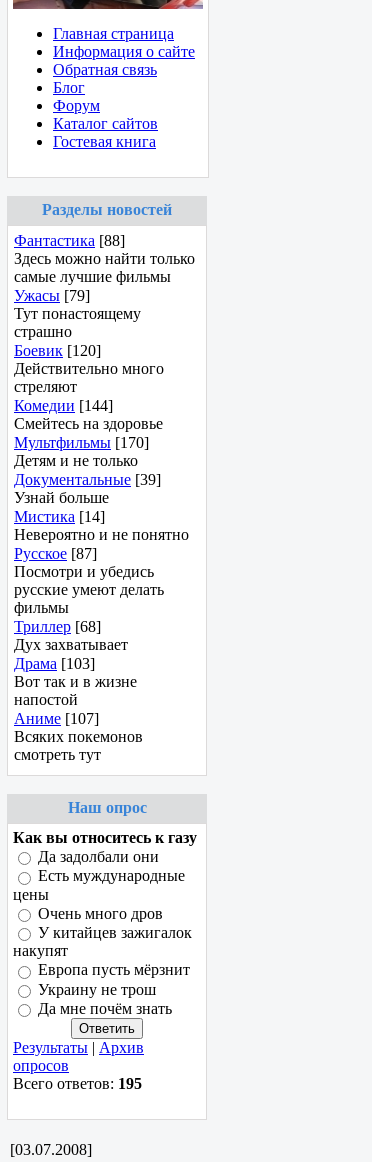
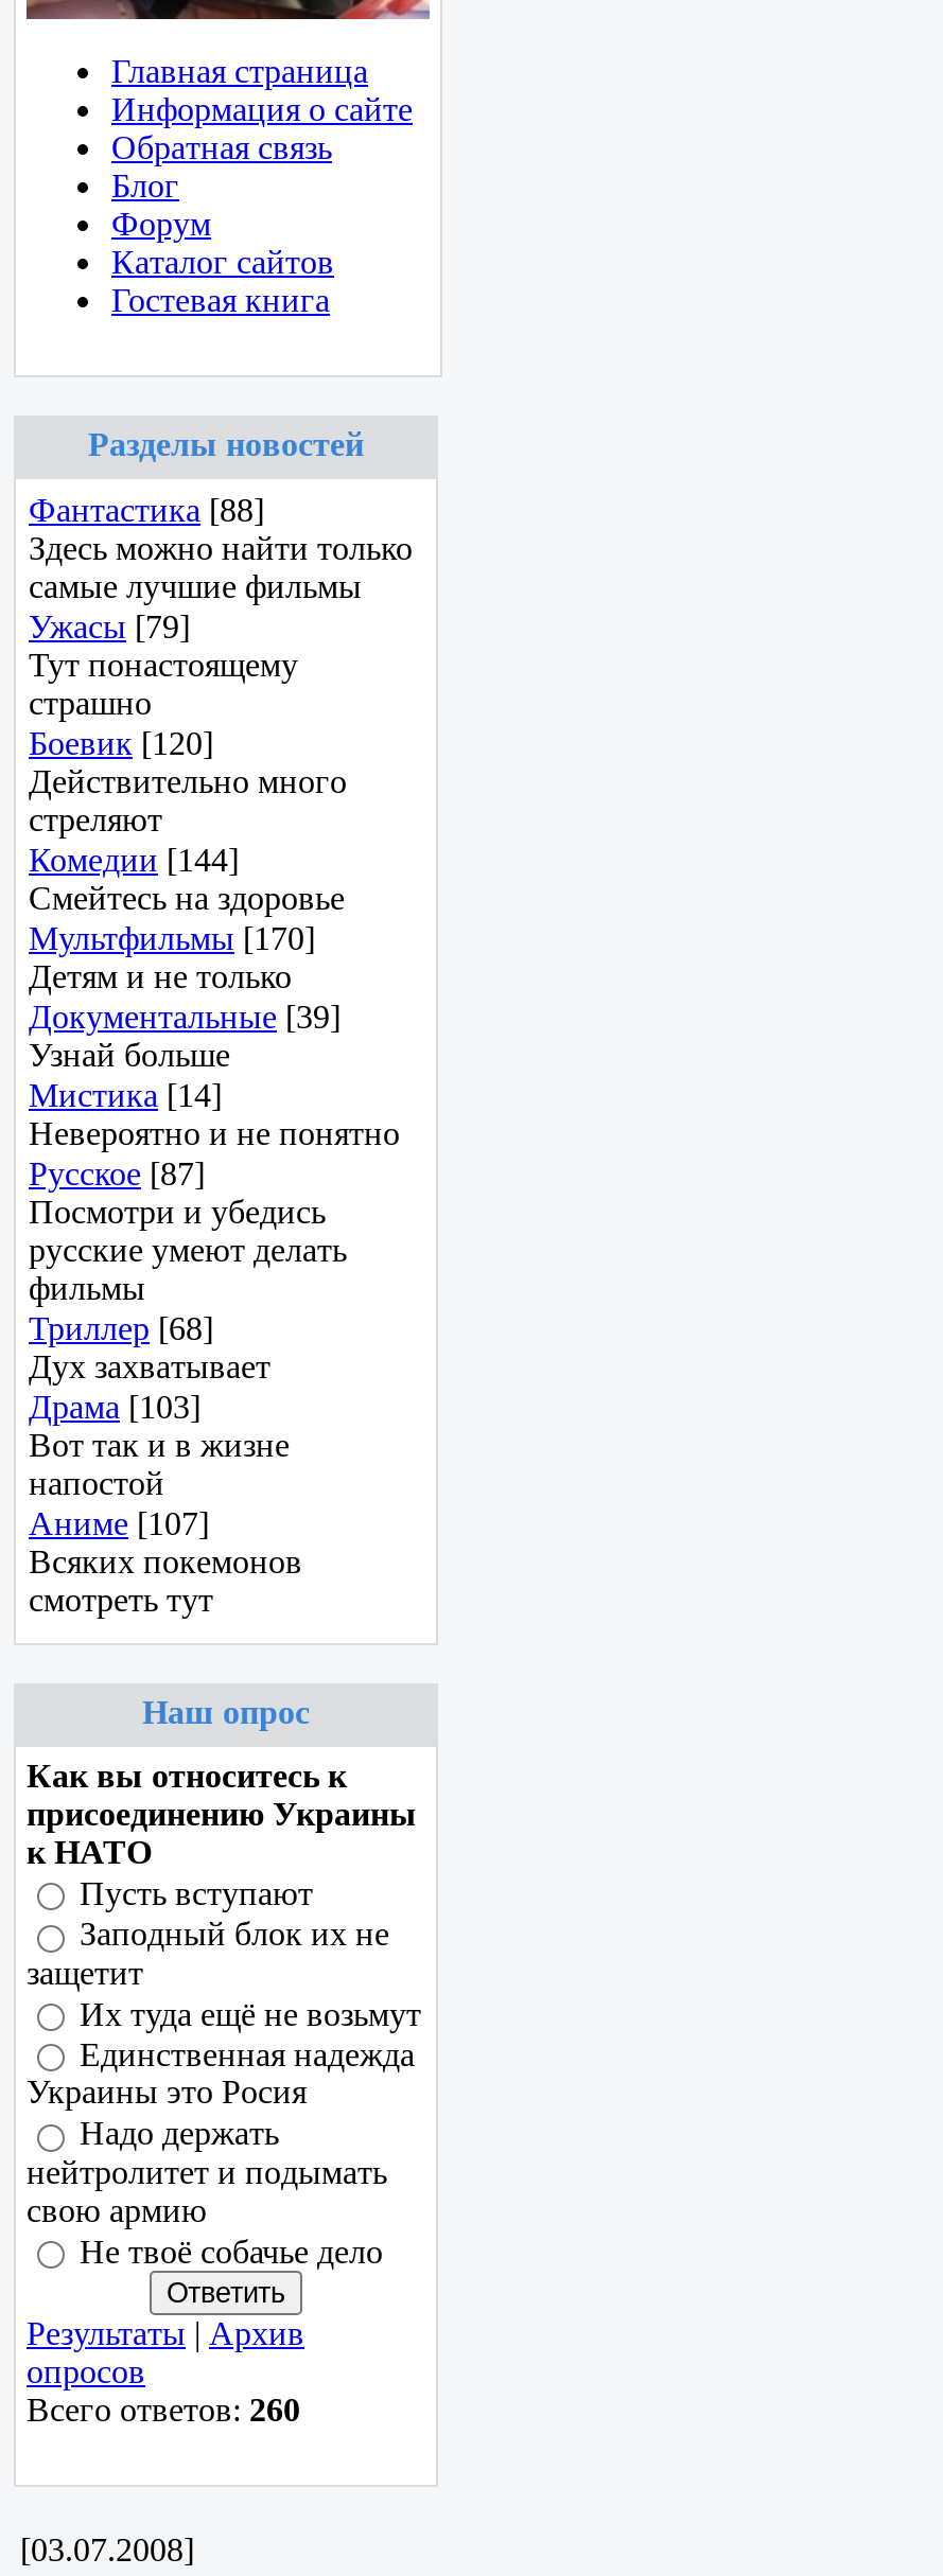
[13,829,197,1017] Как вы относитесь к газу | Да задолбали они | Есть муждународные | цены | Очень много дров | У китайцев зажигалок | накупят | Европа пусть мёрзнит | Украину не трош | Да мне почём знать -> [27,1758,421,2269] Как вы относитесь к | присоединению Украины | к НАТО | Пусть вступают | Заподный блок их не | защетит | Их туда ещё не возьмут | Единственная надежда | Украины это Росия | Надо держать | нейтролитет и подымать | свою армию | Не твоё собачье дело
[13,1075,142,1092] Всего ответов: 195 -> [27,2392,300,2428] Всего ответов: 260

